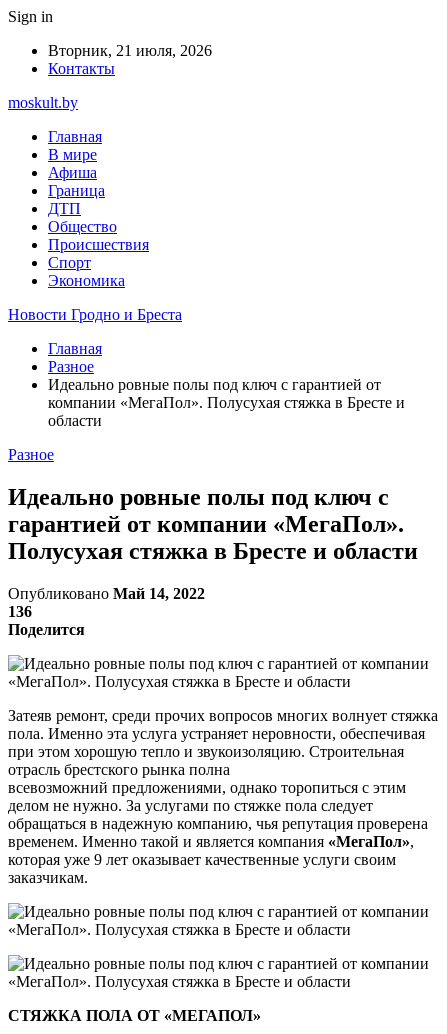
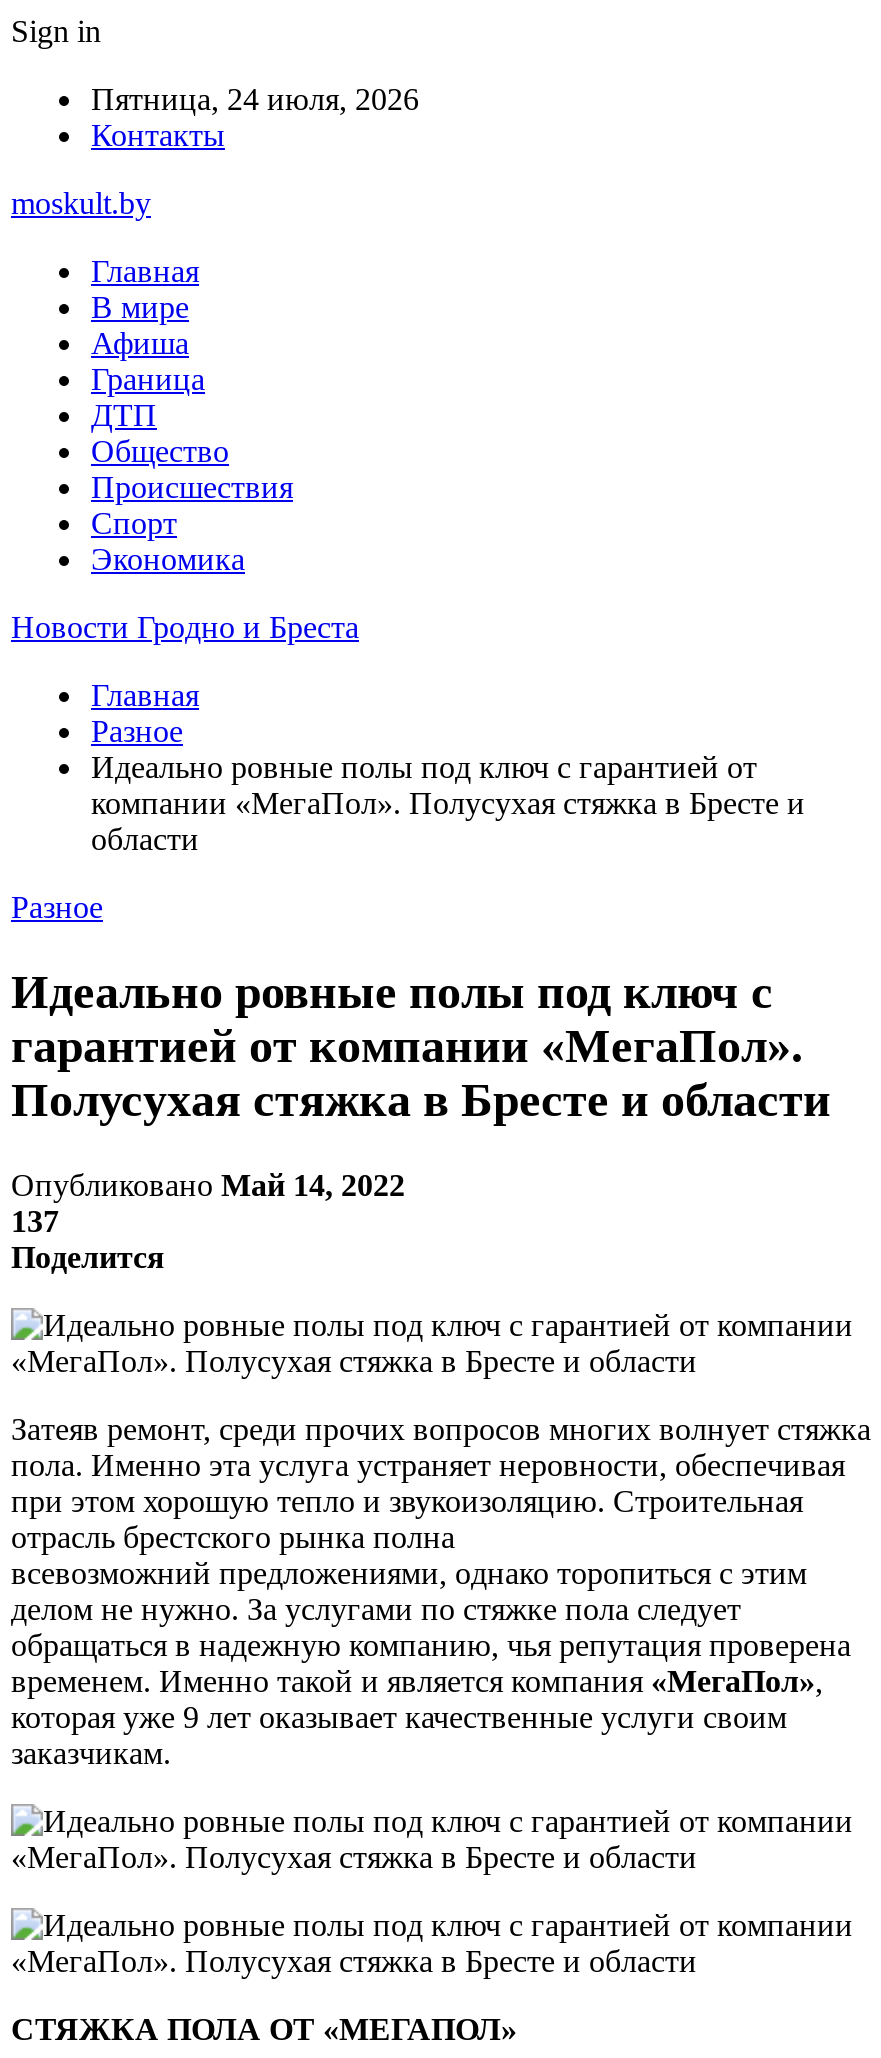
[48,42,212,59] Вторник, 21 июля, 2026 -> [91,82,419,116] Пятница, 24 июля, 2026
[8,603,32,620] 136 -> [11,1204,59,1238] 137

